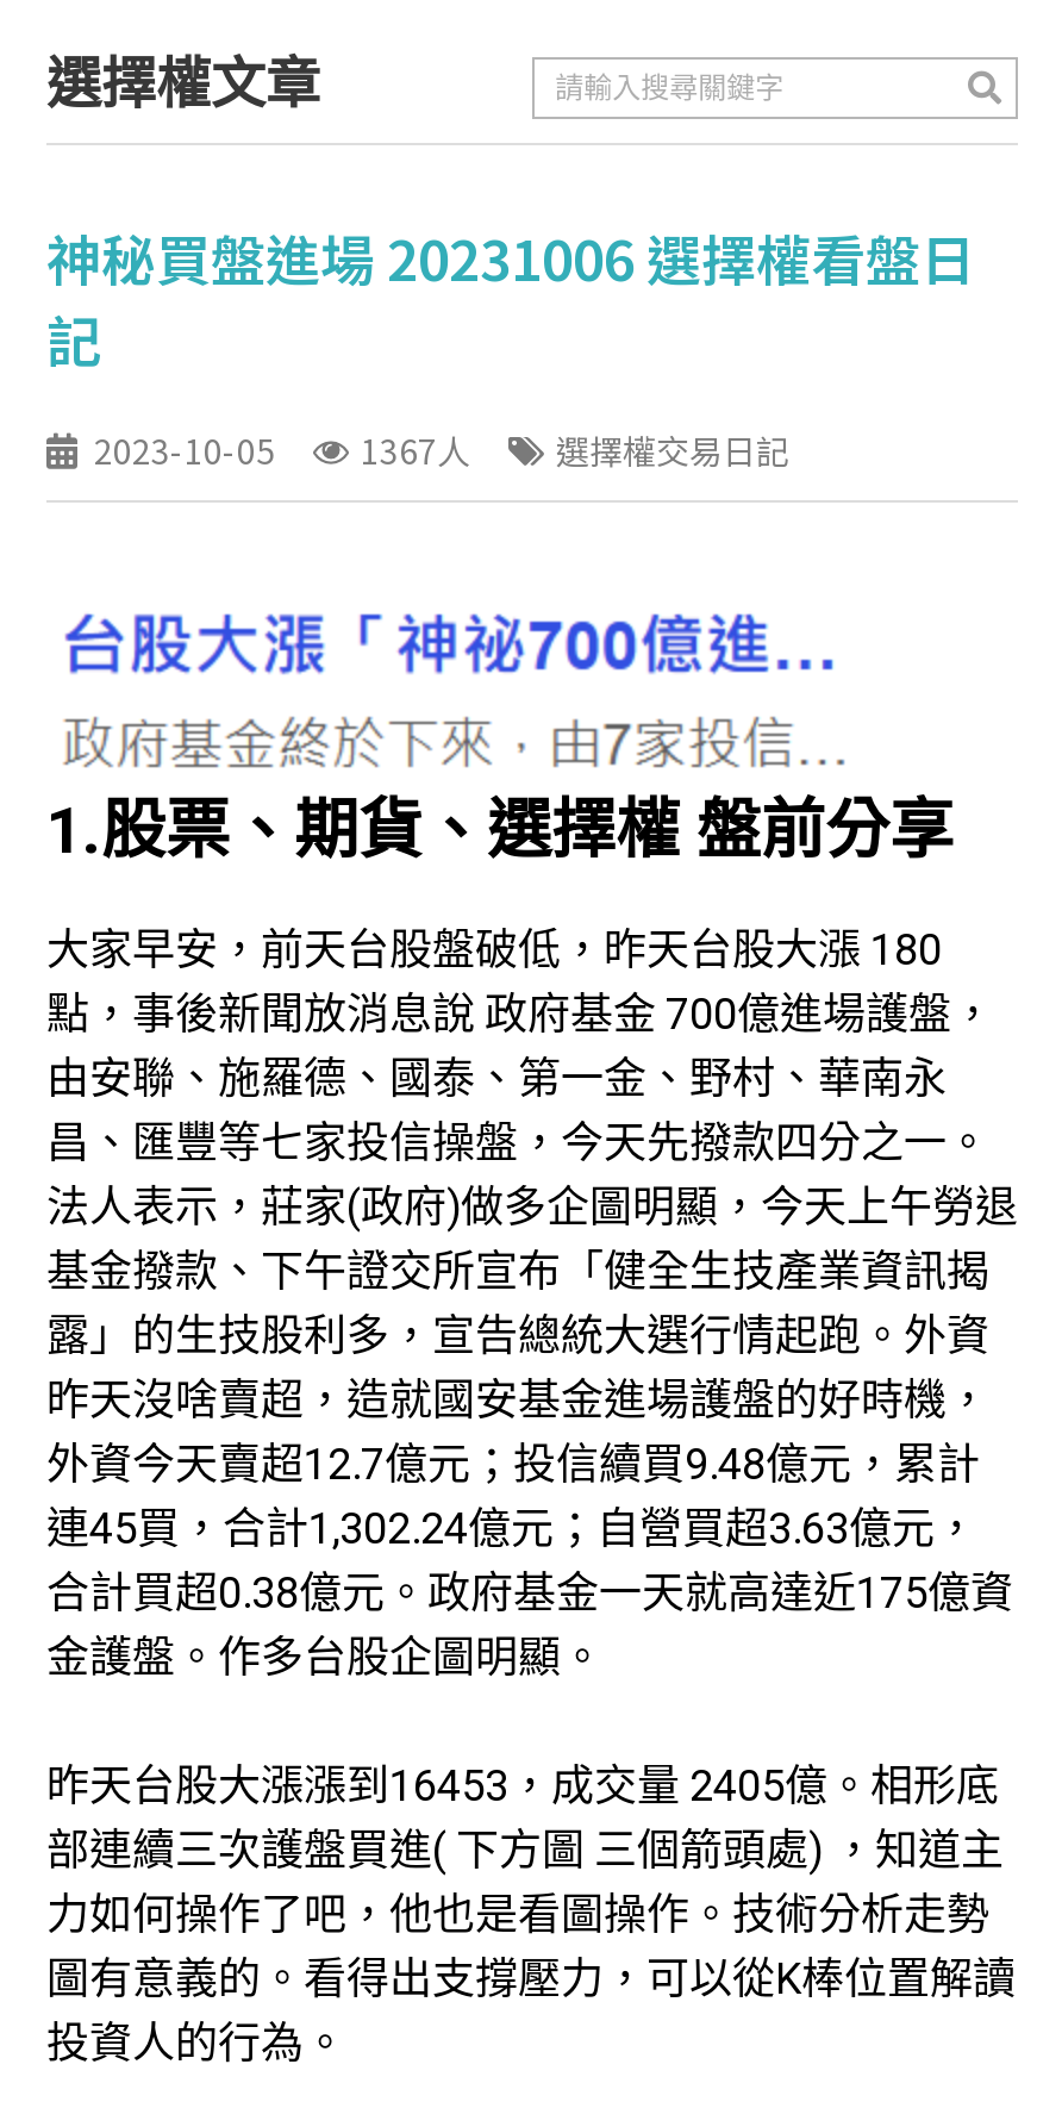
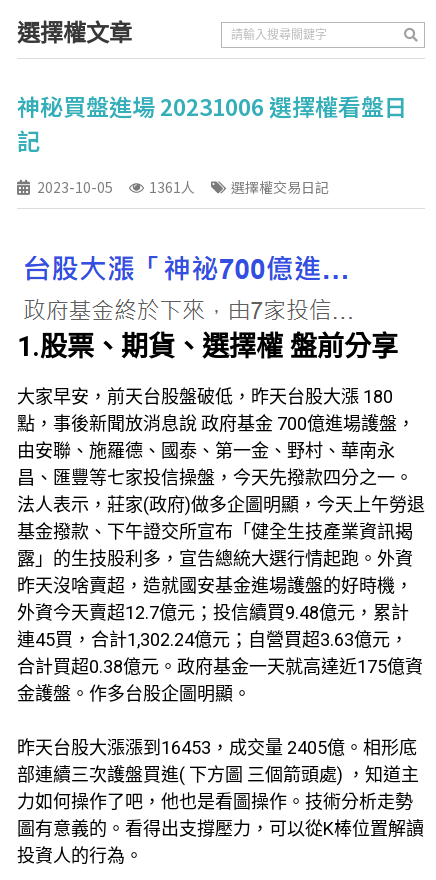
[94,426,789,474] 2023-10-05 1367人 選擇權交易日記 -> [37,177,329,197] 2023-10-05 1361人 選擇權交易日記

